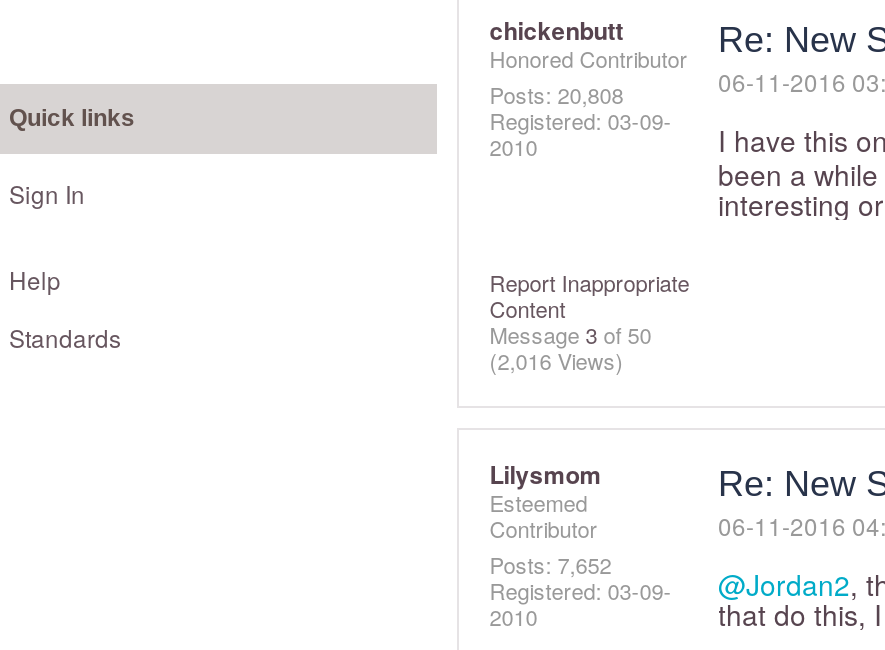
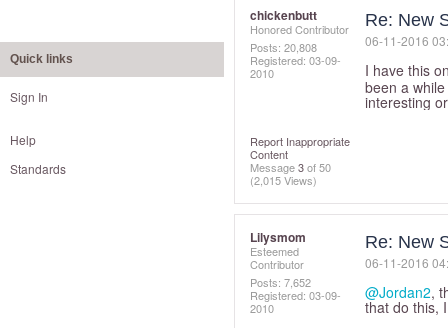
[489,345,623,377] (2,016 Views) -> [250,172,317,188] (2,015 Views)

